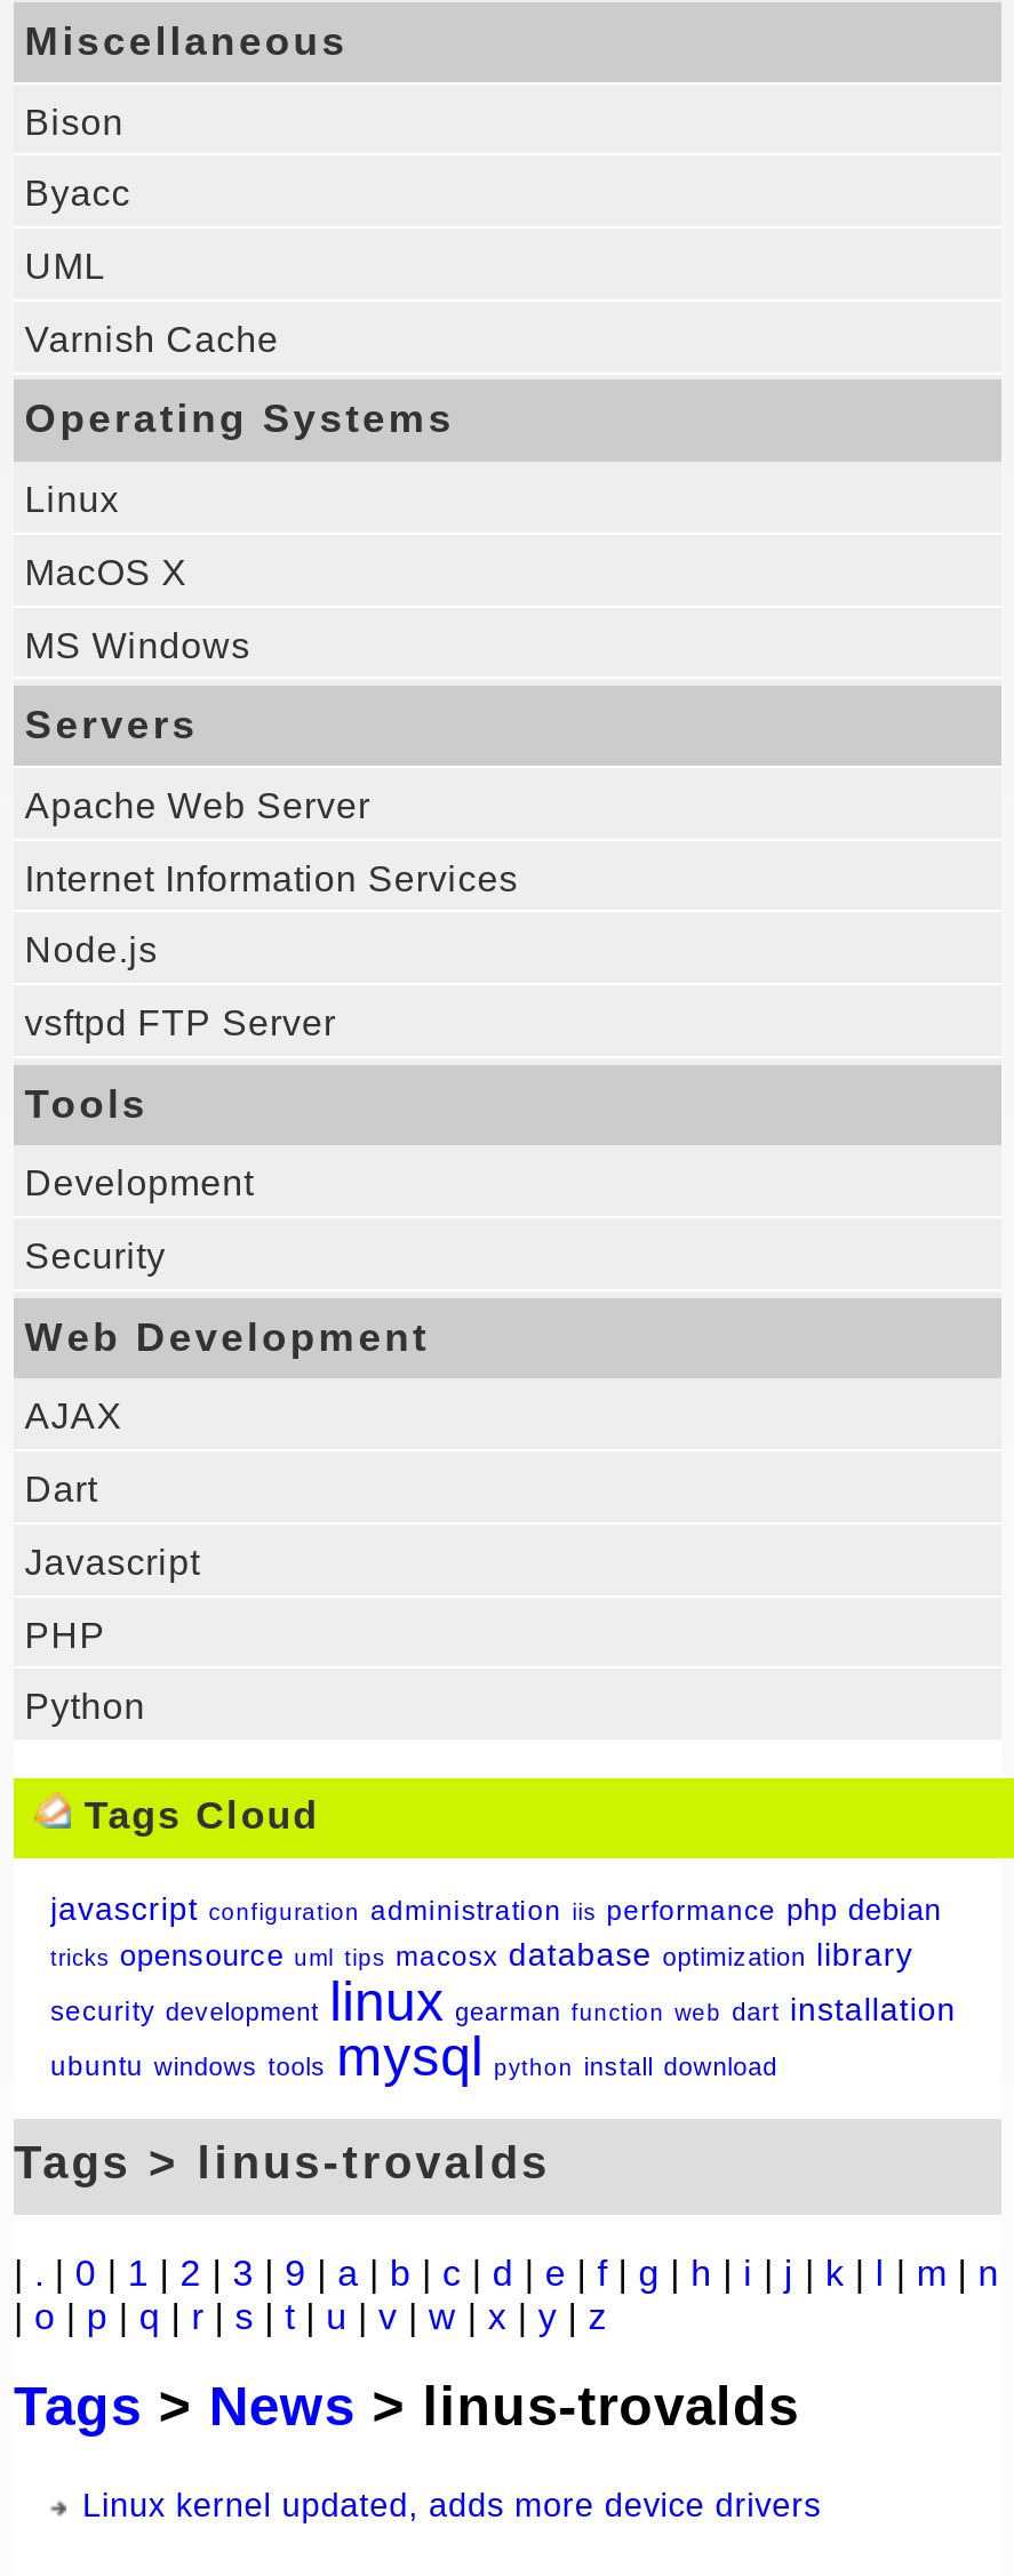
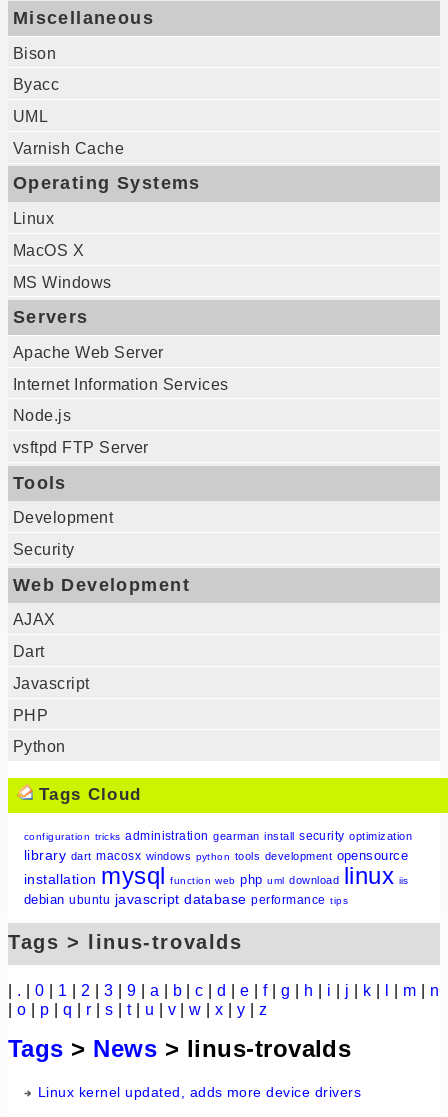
[50,1890,956,2087] javascript configuration administration iis performance php debian | tricks opensource uml tips macosx database optimization library | security development linux gearman function web dart installation | ubuntu windows tools mysql python install download -> [24,829,412,907] configuration tricks administration gearman install security optimization | library dart macosx windows python tools development opensource | installation mysql function web php uml download linux iis | debian ubuntu javascript database performance tips

